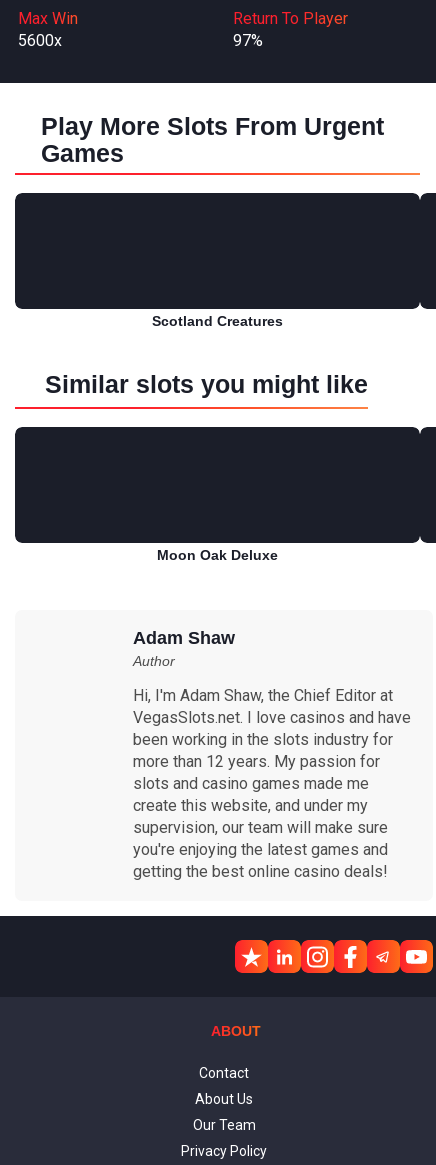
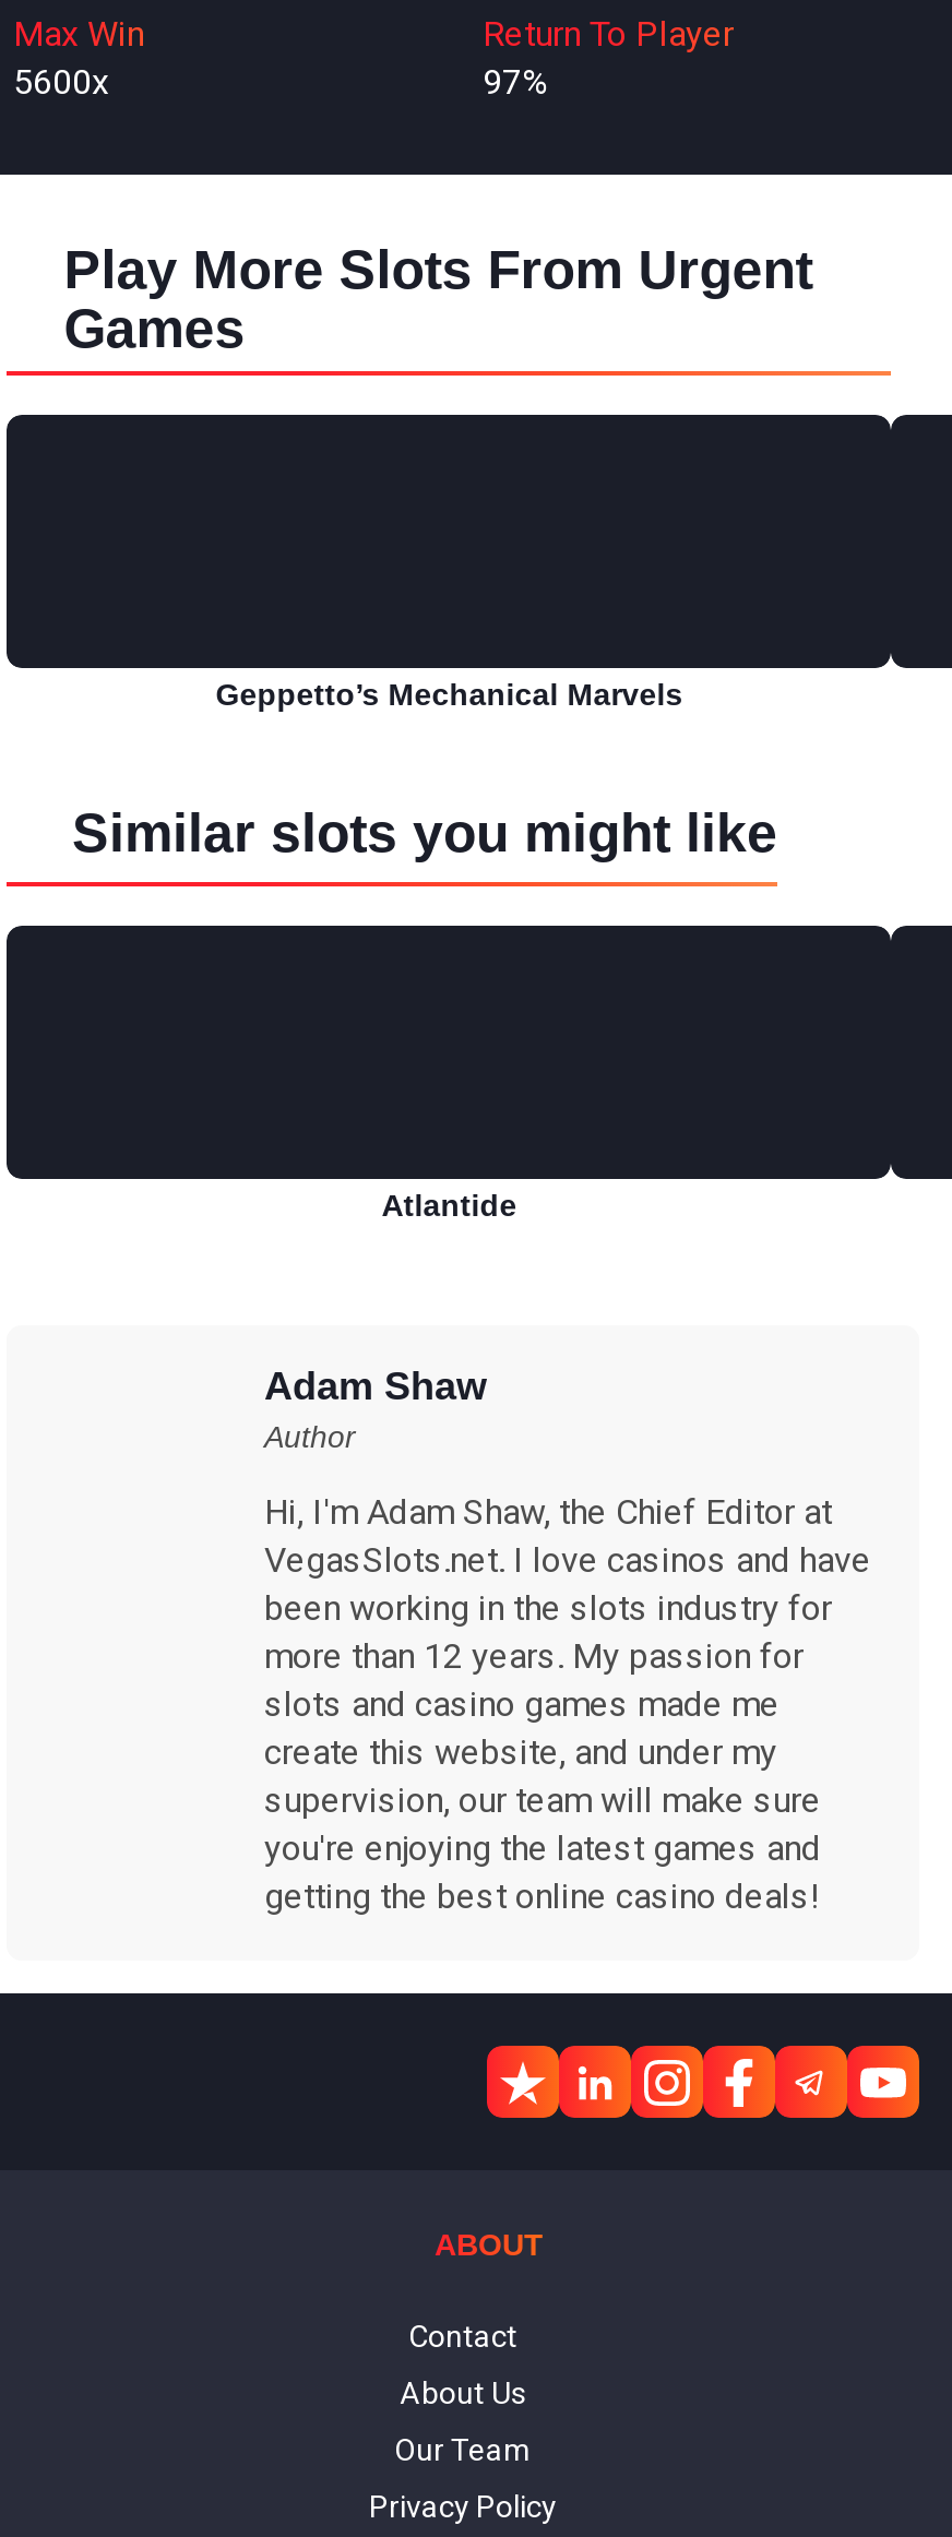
[152,313,283,329] Scotland Creatures -> [216,677,683,712] Geppetto’s Mechanical Marvels
[157,547,278,563] Moon Oak Deluxe -> [381,1188,517,1223] Atlantide

